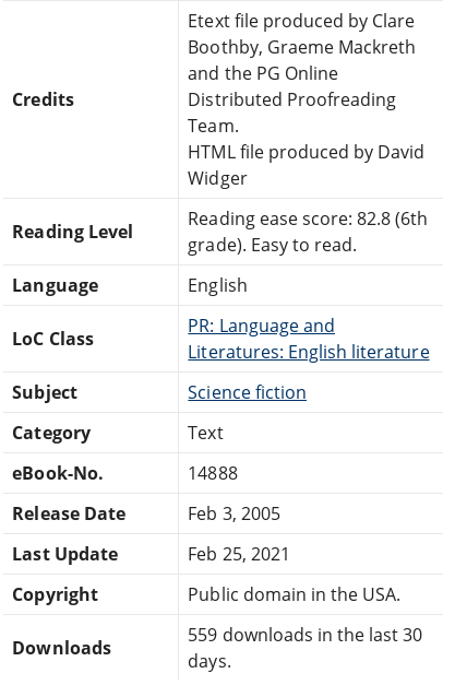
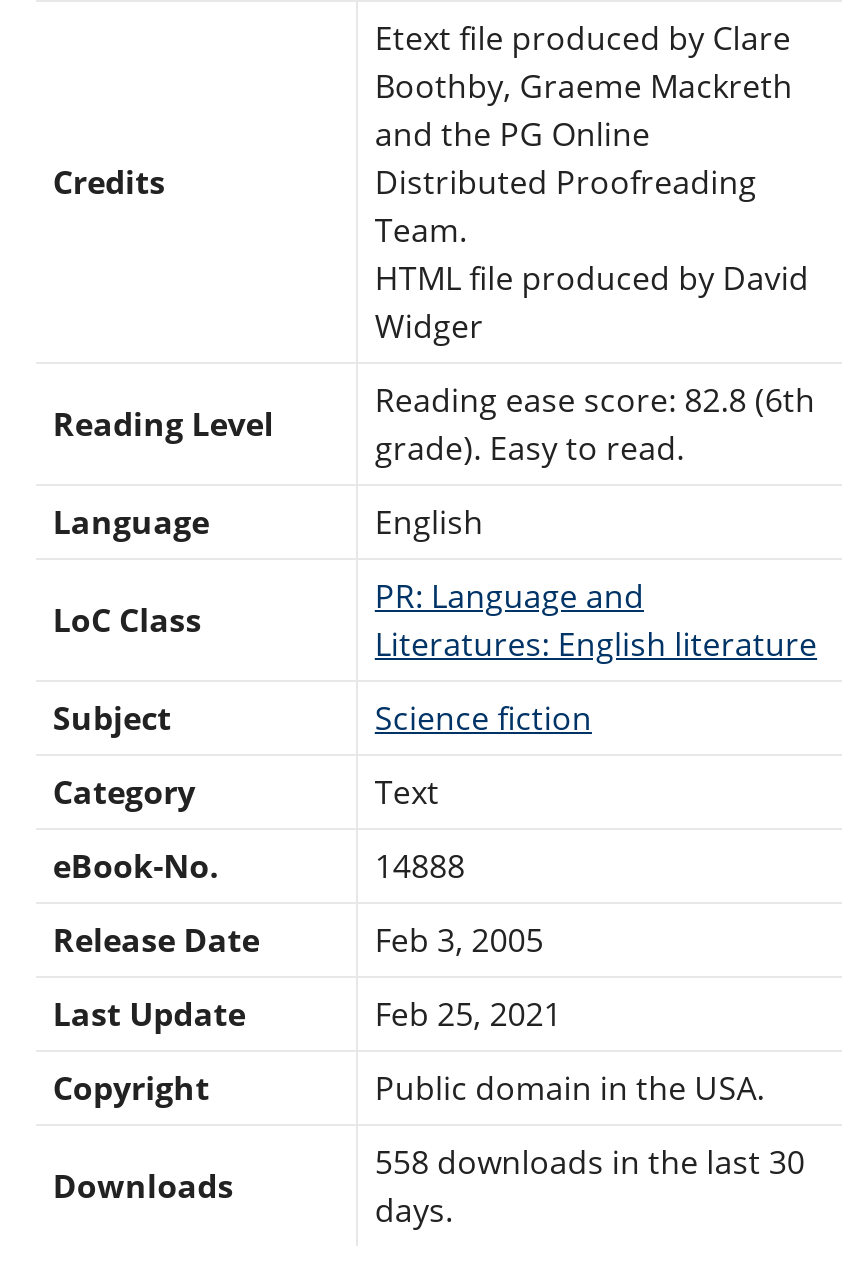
[188,622,423,646] 559 downloads in the last 30 -> [375,1139,805,1183] 558 downloads in the last 30

